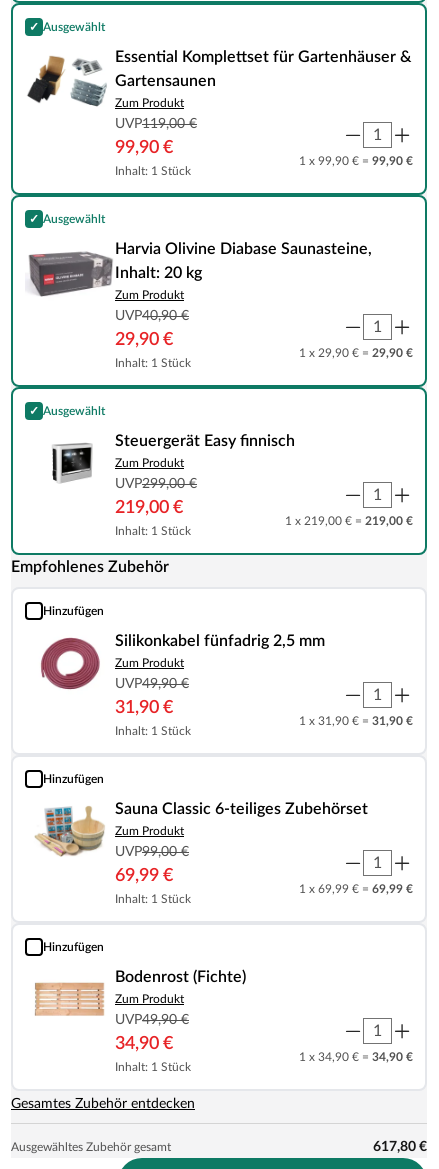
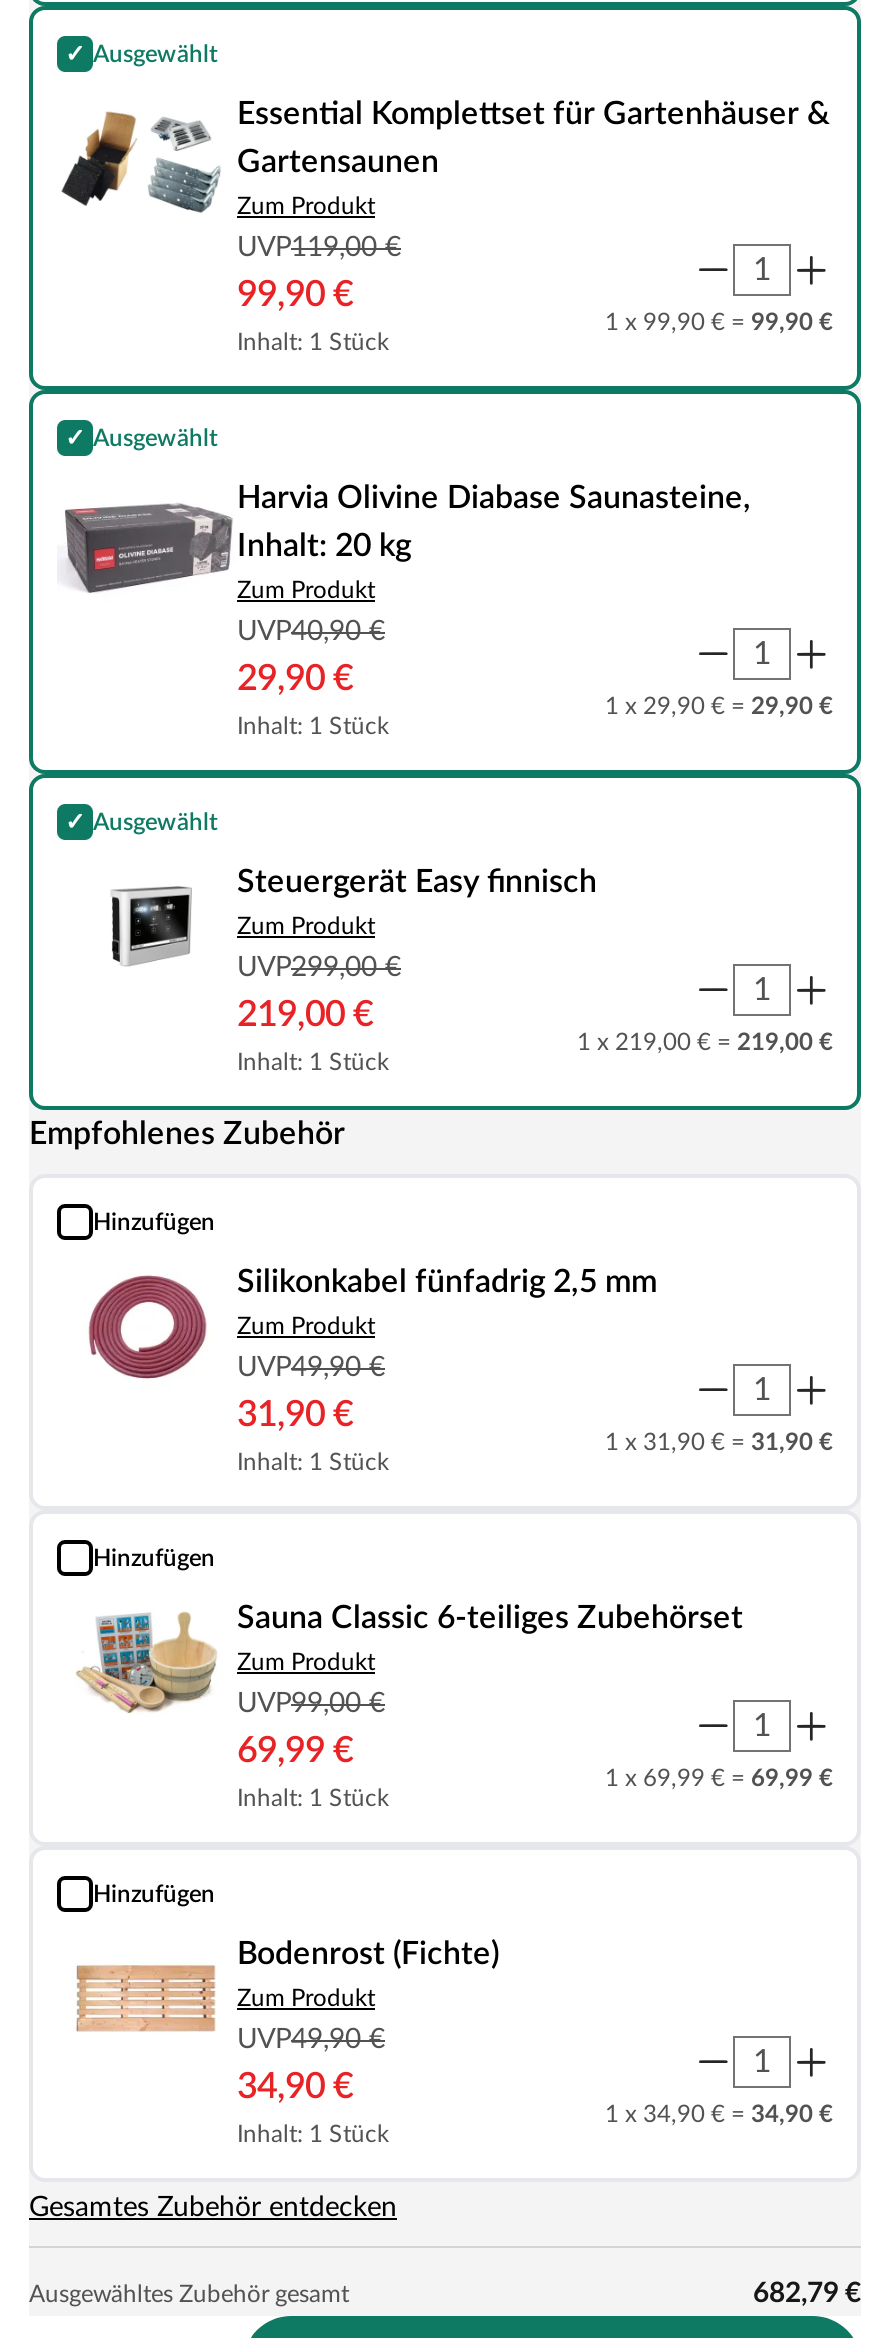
[373,1139,427,1153] 617,80 € -> [753,2279,861,2307] 682,79 €

